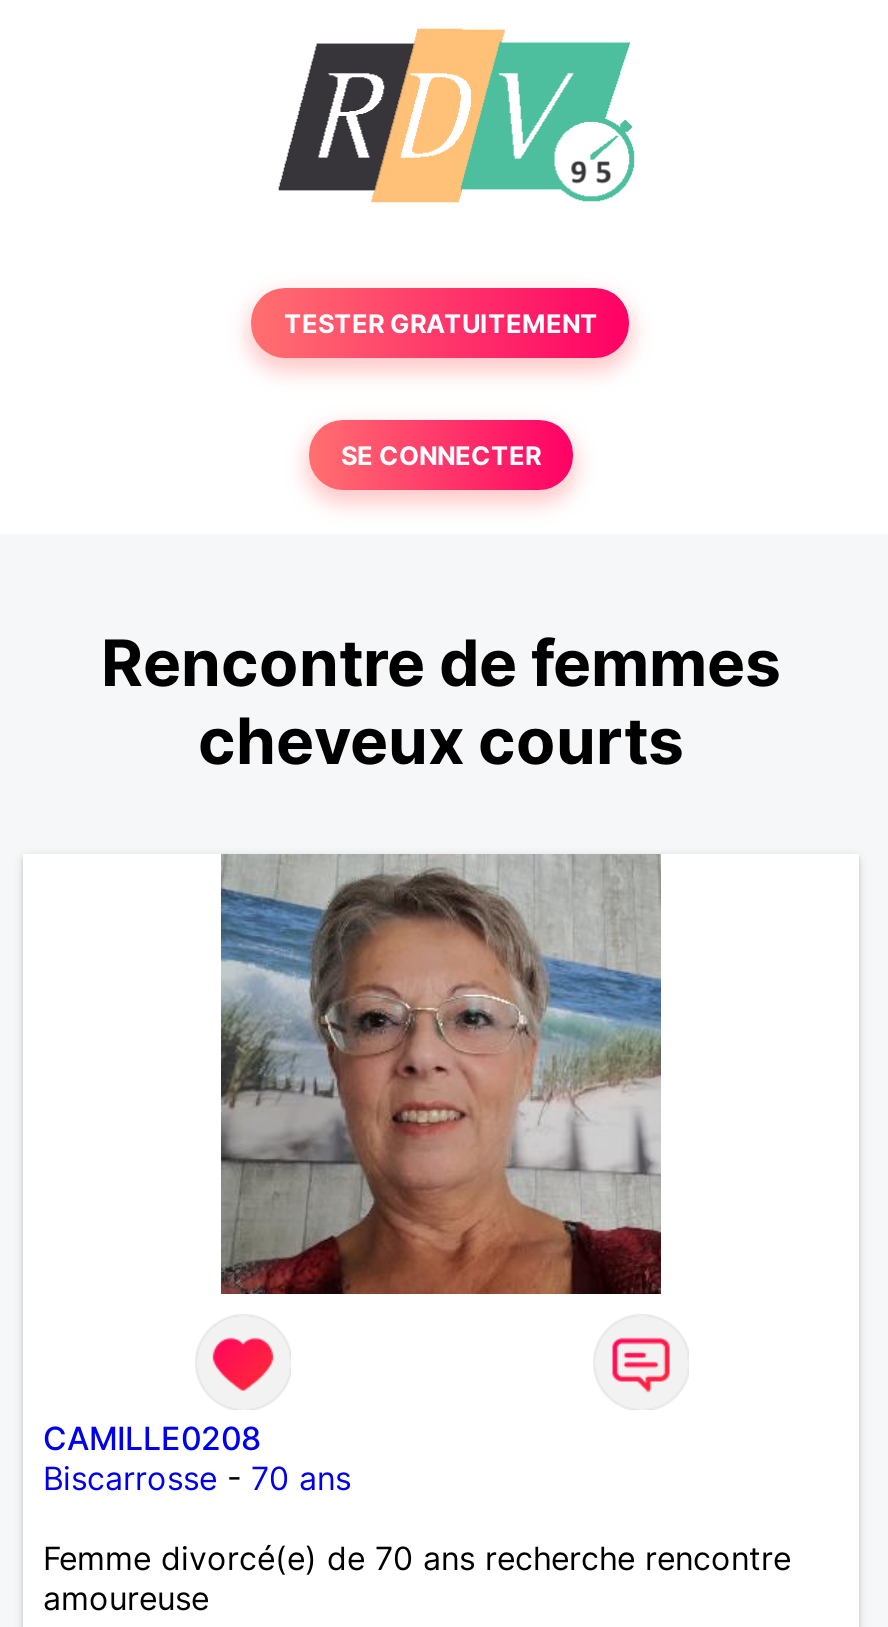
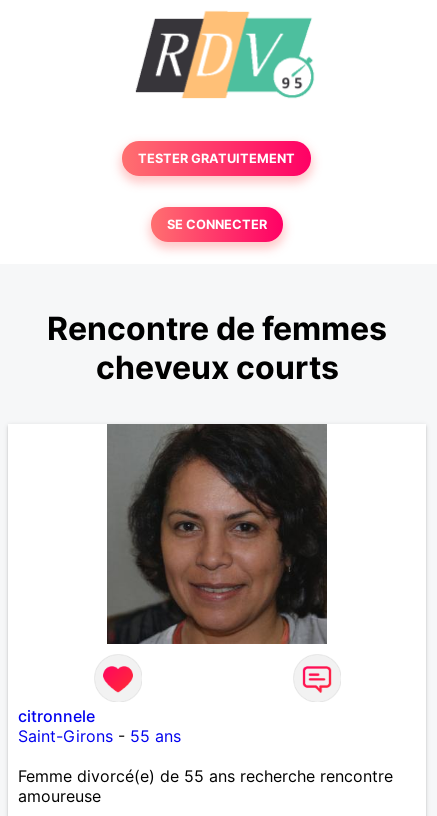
[221,854,663,1296] [image] -> [107,423,328,645] [image]
[43,1418,351,1498] CAMILLE0208 | Biscarrosse - 70 ans -> [18,706,181,746] citronnele | Saint-Girons - 55 ans
[43,1538,791,1578] Femme divorcé(e) de 70 ans recherche rencontre -> [18,766,393,786] Femme divorcé(e) de 55 ans recherche rencontre

